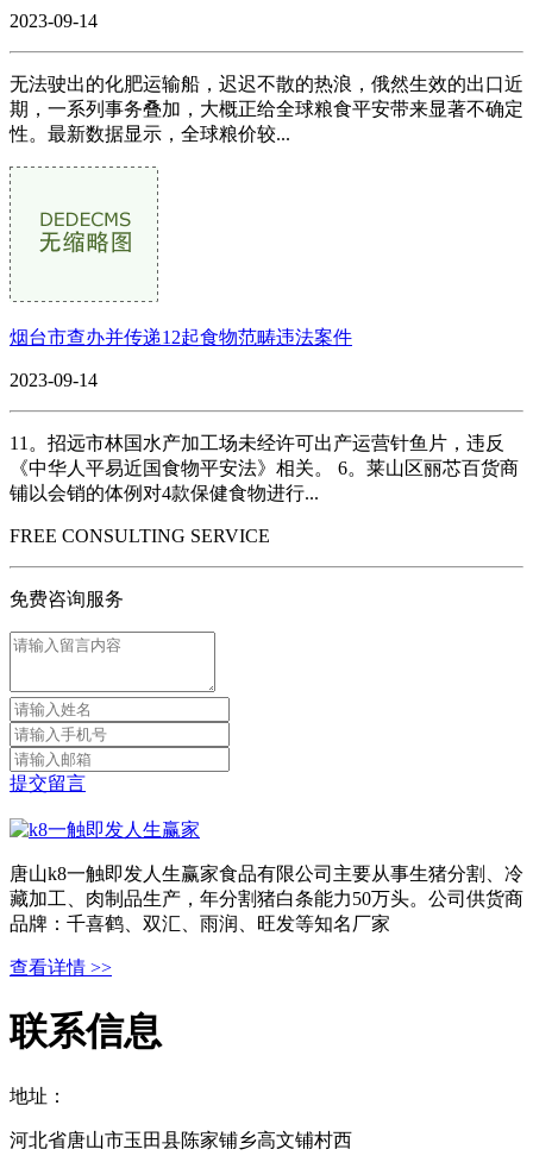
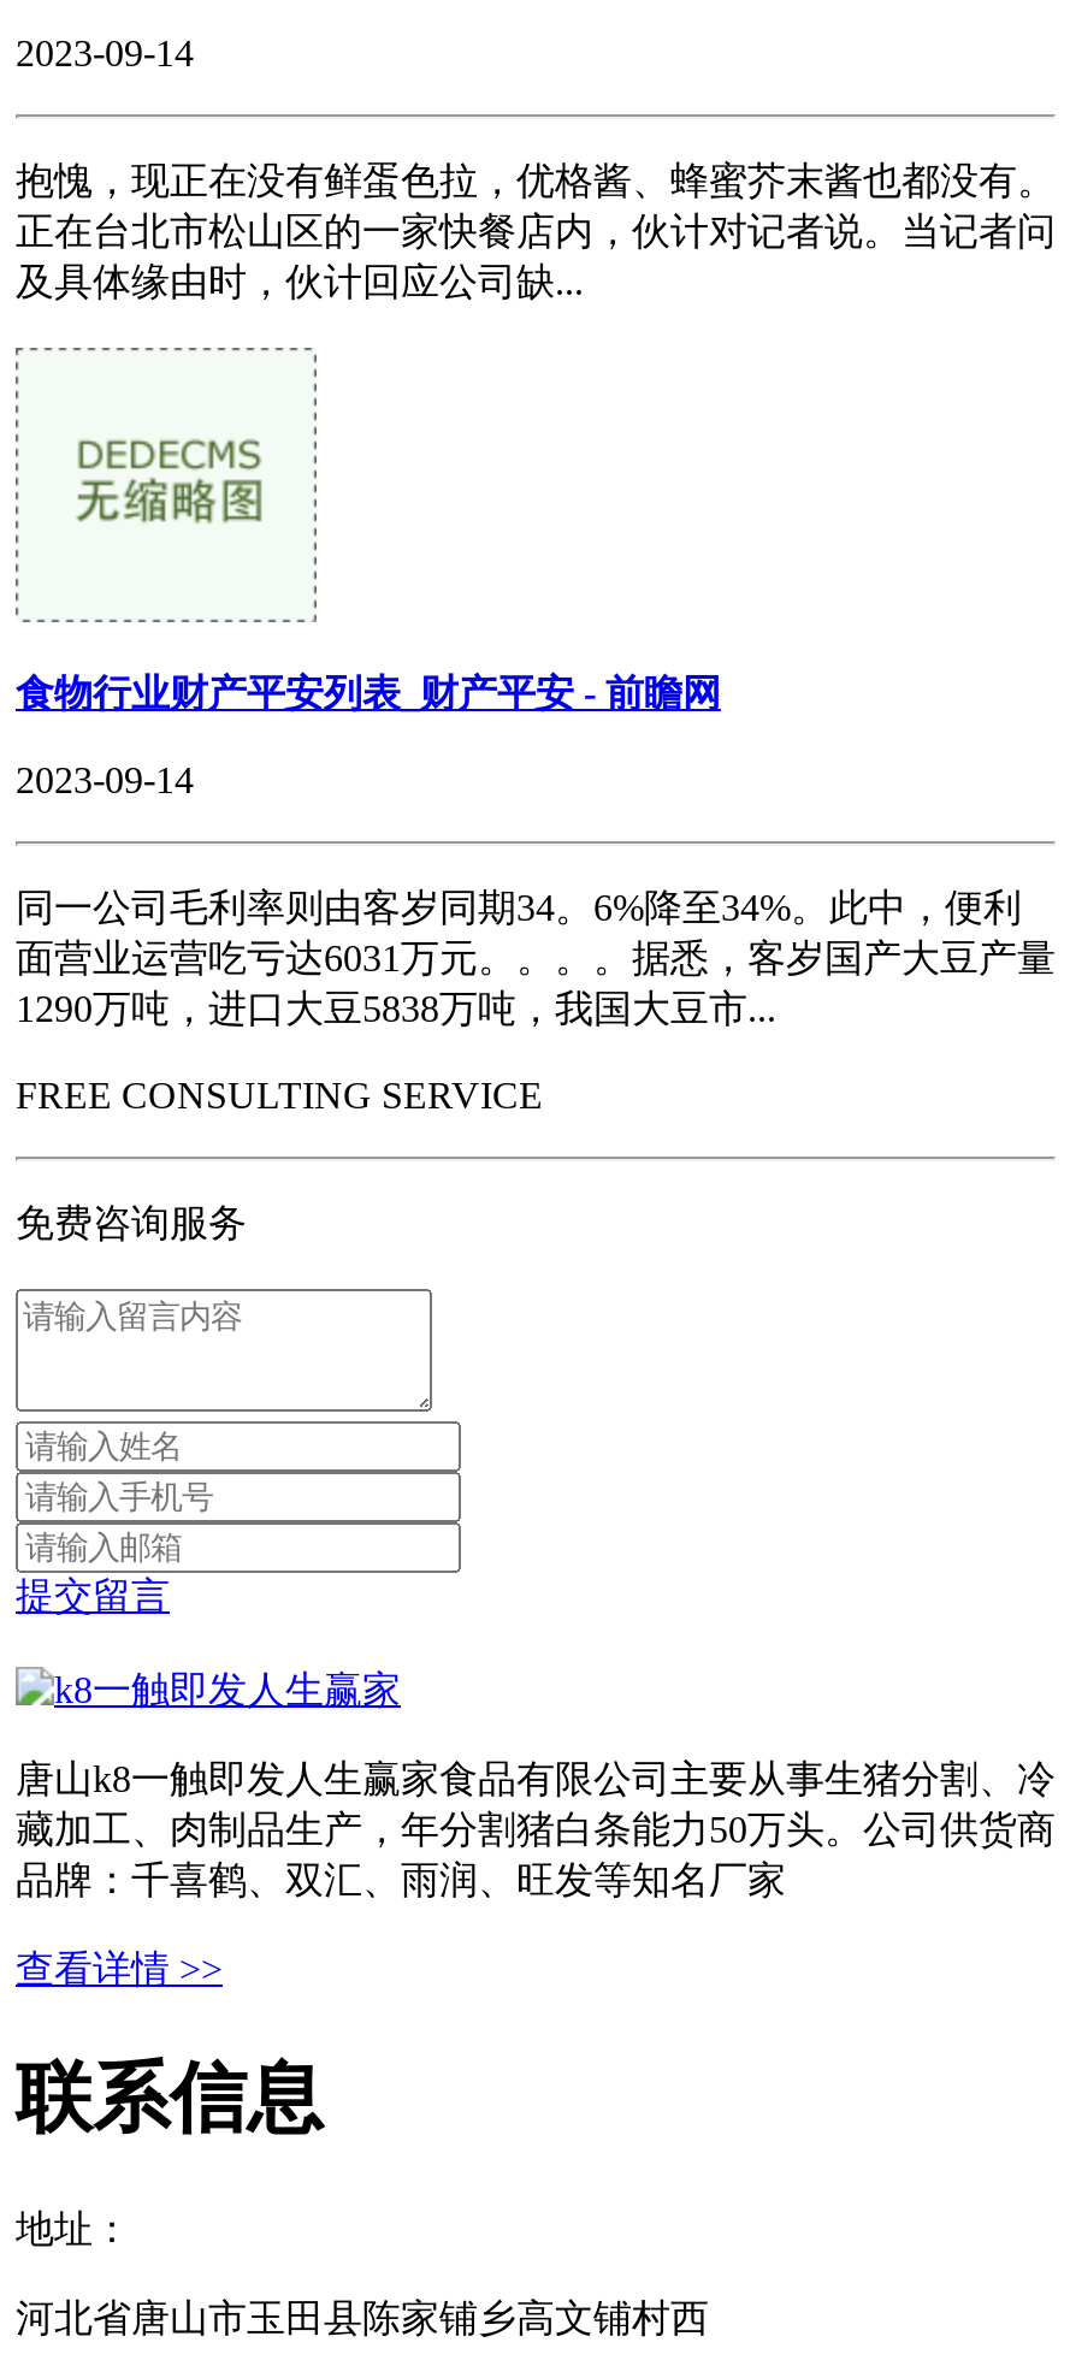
[10,74,523,144] 无法驶出的化肥运输船，迟迟不散的热浪，俄然生效的出口近 | 期，一系列事务叠加，大概正给全球粮食平安带来显著不确定 | 性。最新数据显示，全球粮价较... -> [16,160,1056,302] 抱愧，现正在没有鲜蛋色拉，优格酱、蜂蜜芥末酱也都没有。 | 正在台北市松山区的一家快餐店内，伙计对记者说。当记者问 | 及具体缘由时，伙计回应公司缺...
[10,327,352,347] 烟台市查办并传递12起食物范畴违法案件 -> [16,673,721,714] 食物行业财产平安列表_财产平安 - 前瞻网
[10,433,519,503] 11。招远市林国水产加工场未经许可出产运营针鱼片，违反 | 《中华人平易近国食物平安法》相关。 6。莱山区丽芯百货商 | 铺以会销的体例对4款保健食物进行... -> [16,887,1056,1029] 同一公司毛利率则由客岁同期34。6%降至34%。此中，便利 | 面营业运营吃亏达6031万元。。。。据悉，客岁国产大豆产量 | 1290万吨，进口大豆5838万吨，我国大豆市...

